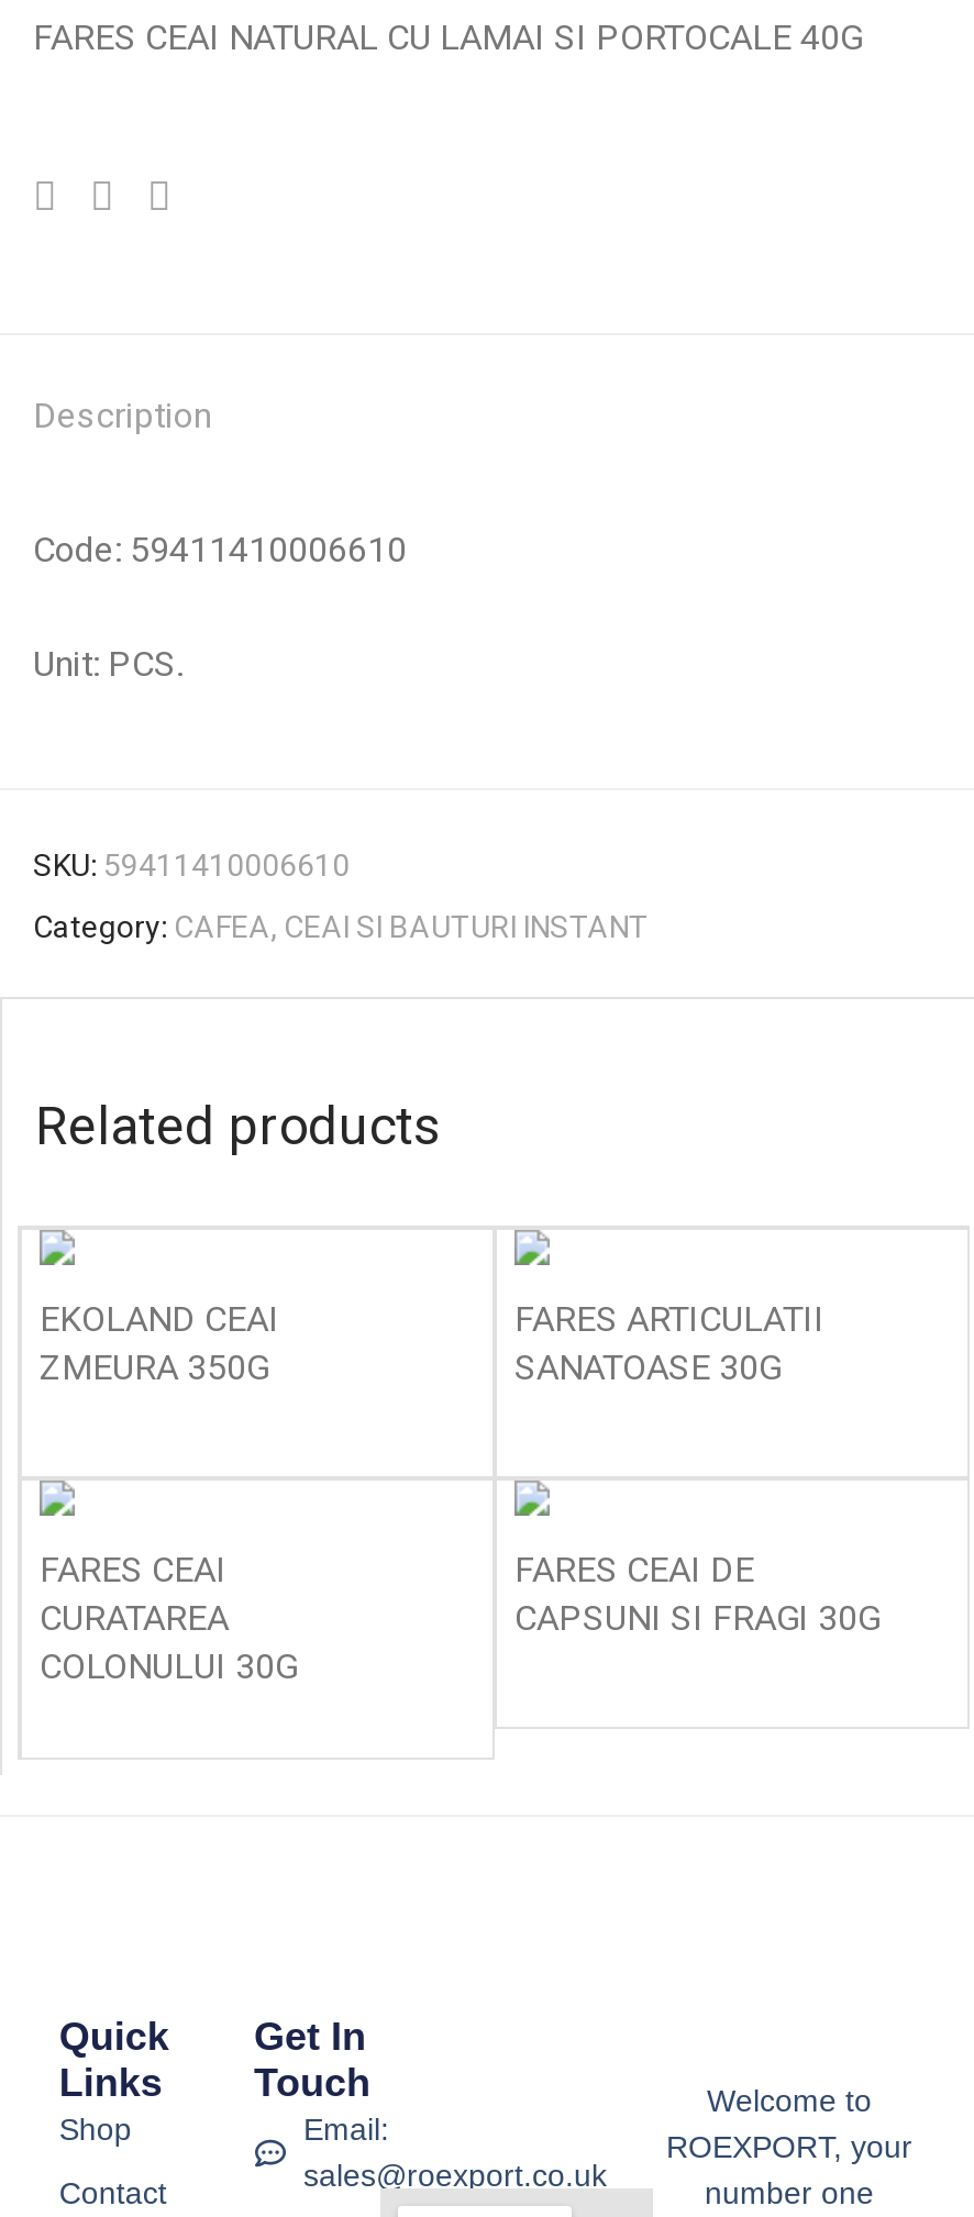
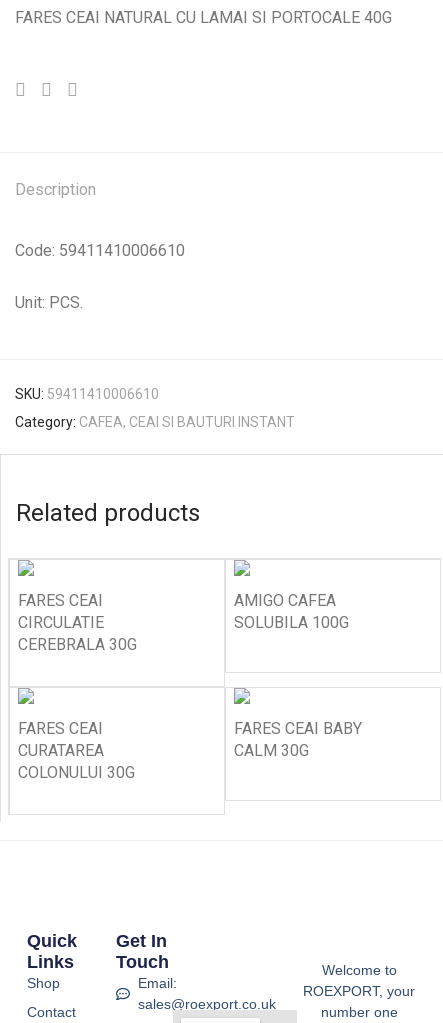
[40,1298,279,1388] EKOLAND CEAI | ZMEURA 350G -> [18,591,137,654] FARES CEAI | CIRCULATIE | CEREBRALA 30G
[514,1298,824,1388] FARES ARTICULATII | SANATOASE 30G -> [234,591,349,632] AMIGO CAFEA | SOLUBILA 100G
[514,1549,879,1639] FARES CEAI DE | CAPSUNI SI FRAGI 30G -> [234,719,362,760] FARES CEAI BABY | CALM 30G

